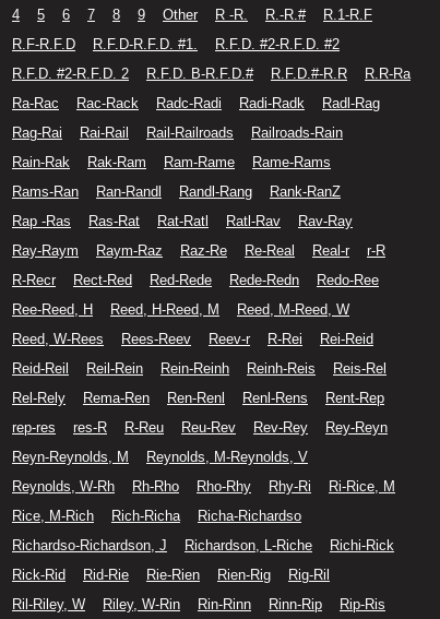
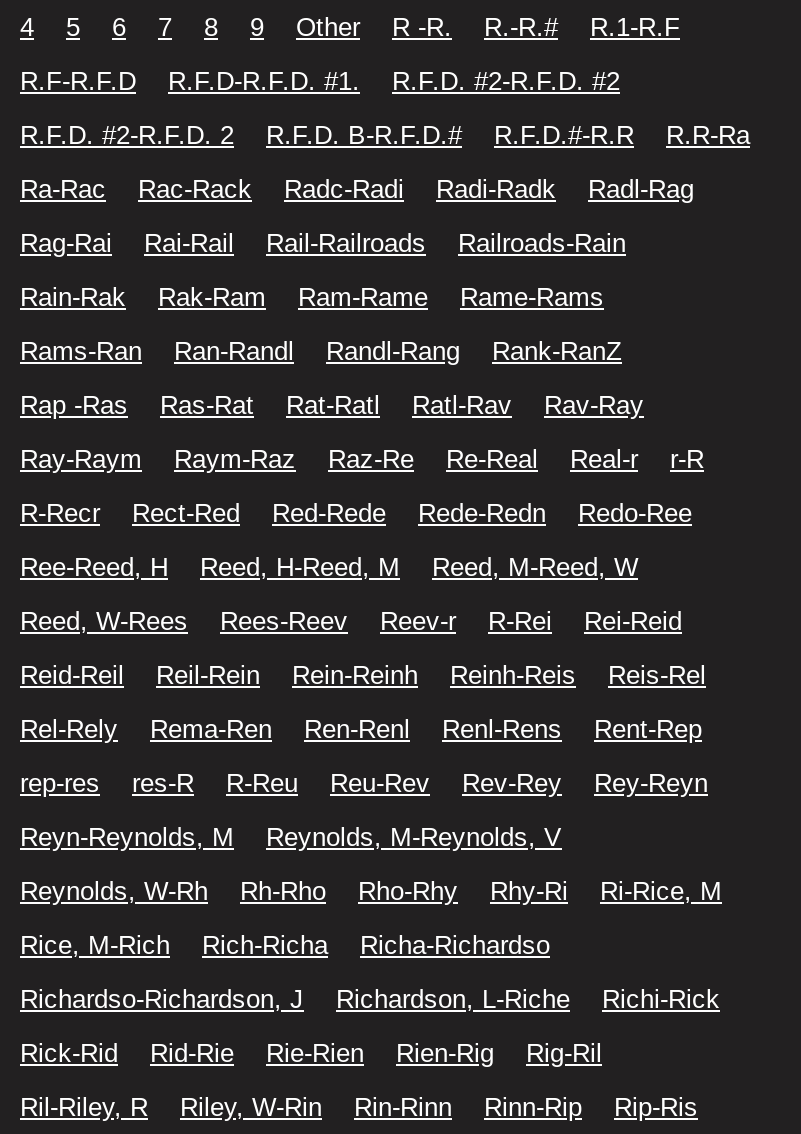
[12,596,85,612] Ril-Riley, W -> [20,1092,148,1122] Ril-Riley, R

